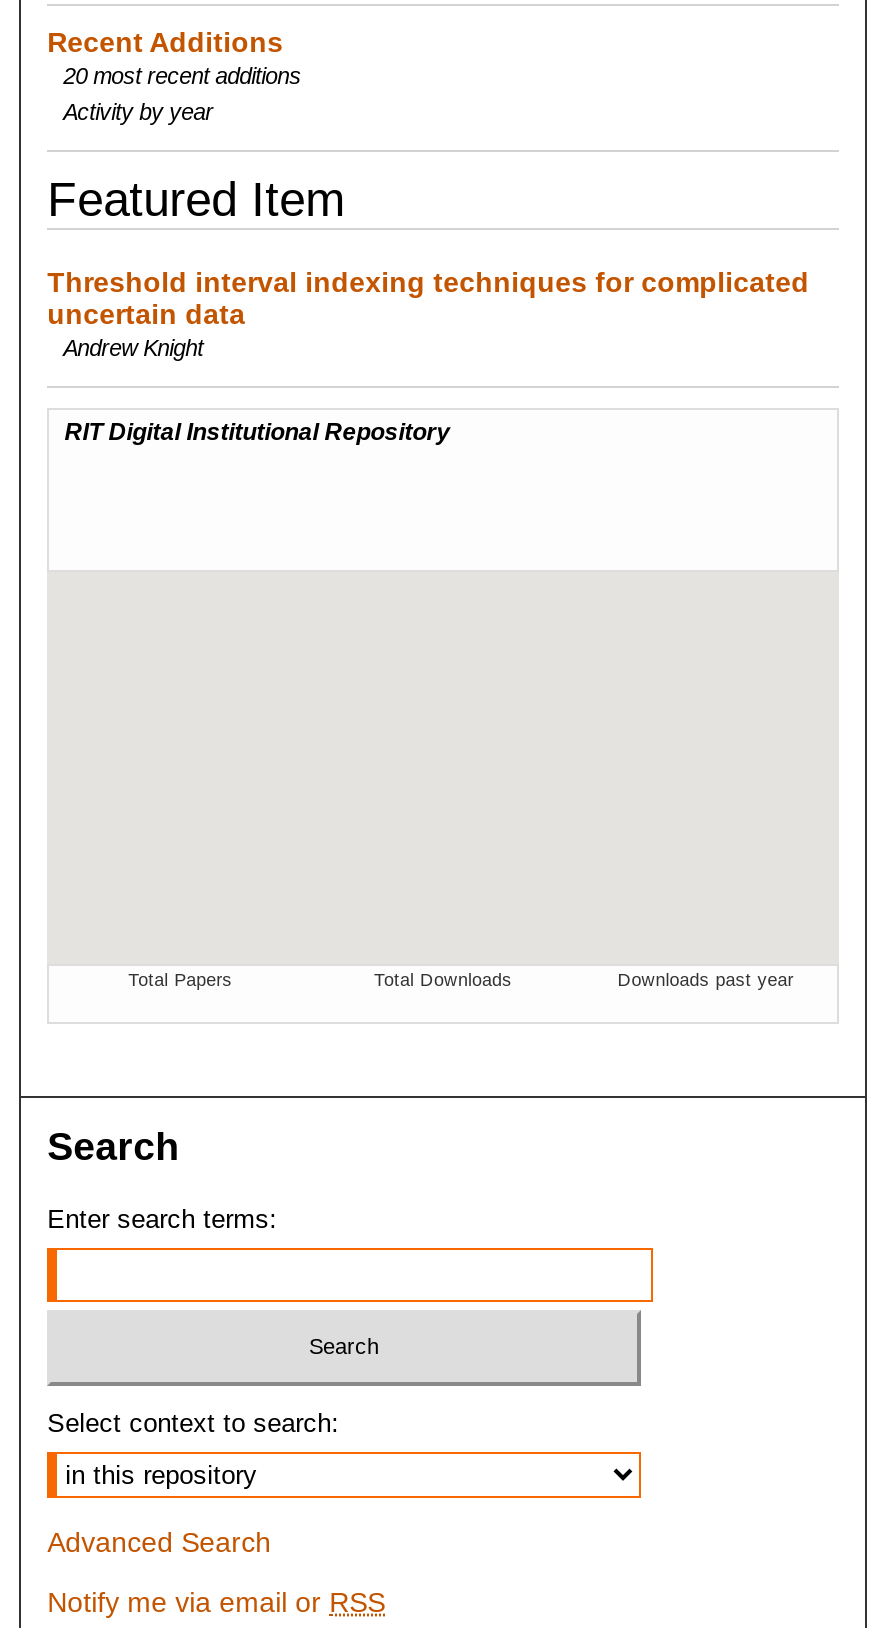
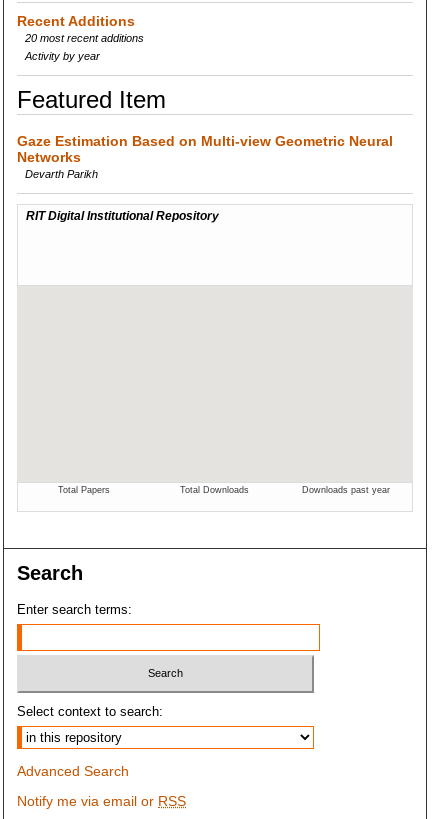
[47,266,809,360] Threshold interval indexing techniques for complicated | uncertain data | Andrew Knight -> [17,133,393,180] Gaze Estimation Based on Multi-view Geometric Neural | Networks | Devarth Parikh

